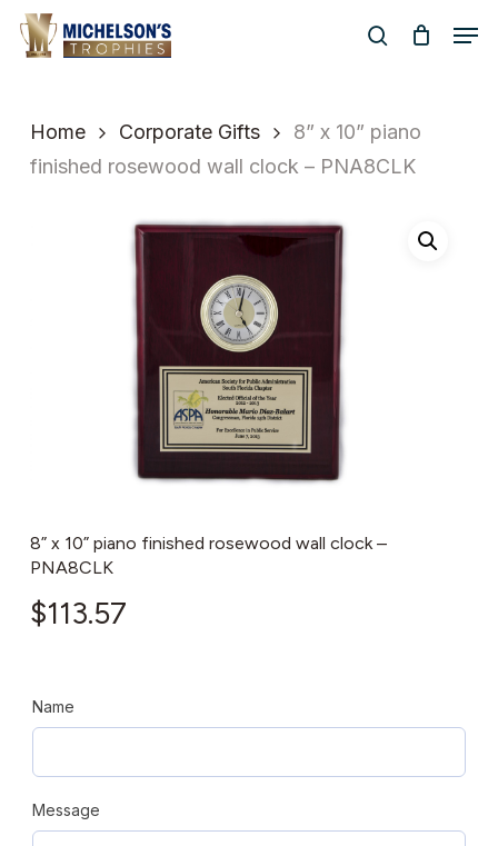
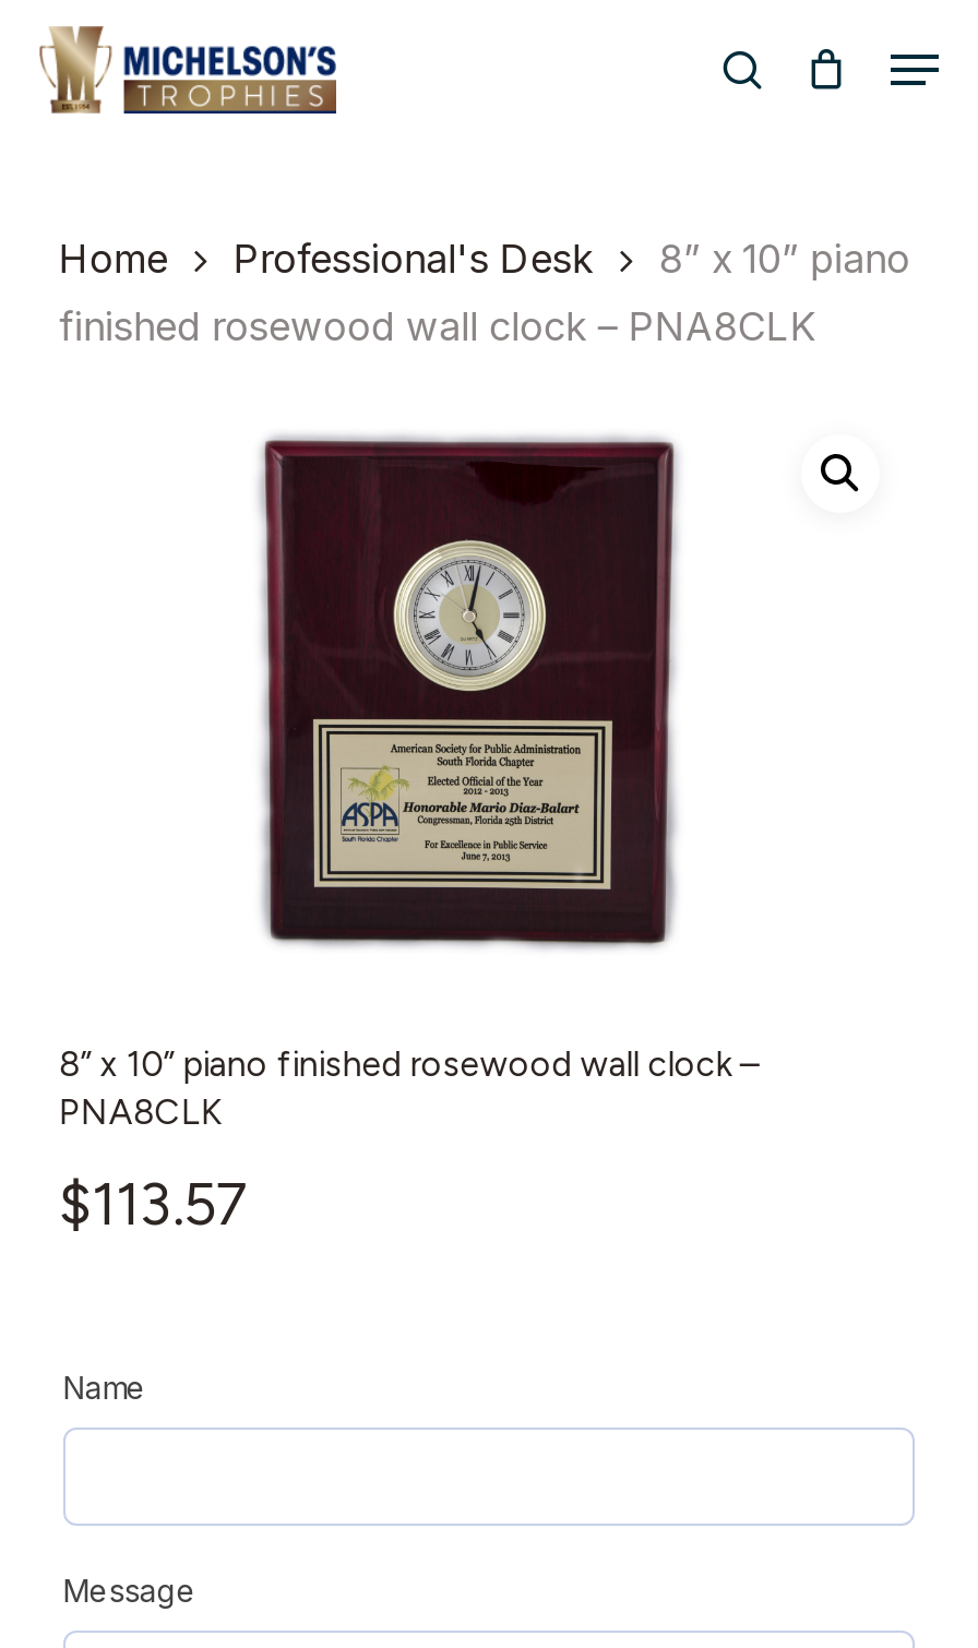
[119,120,260,143] Corporate Gifts -> [233,236,594,281] Professional's Desk

